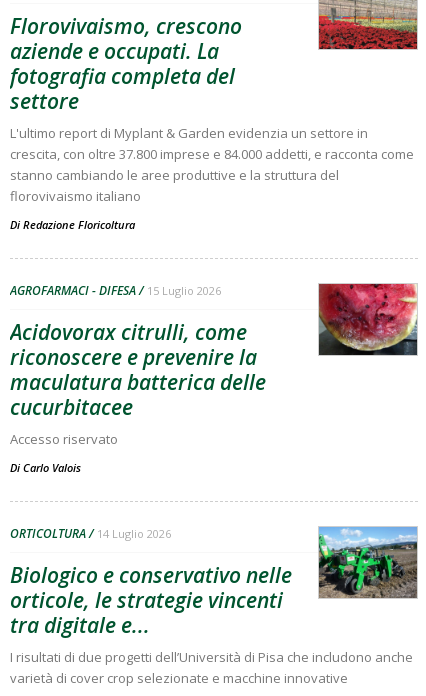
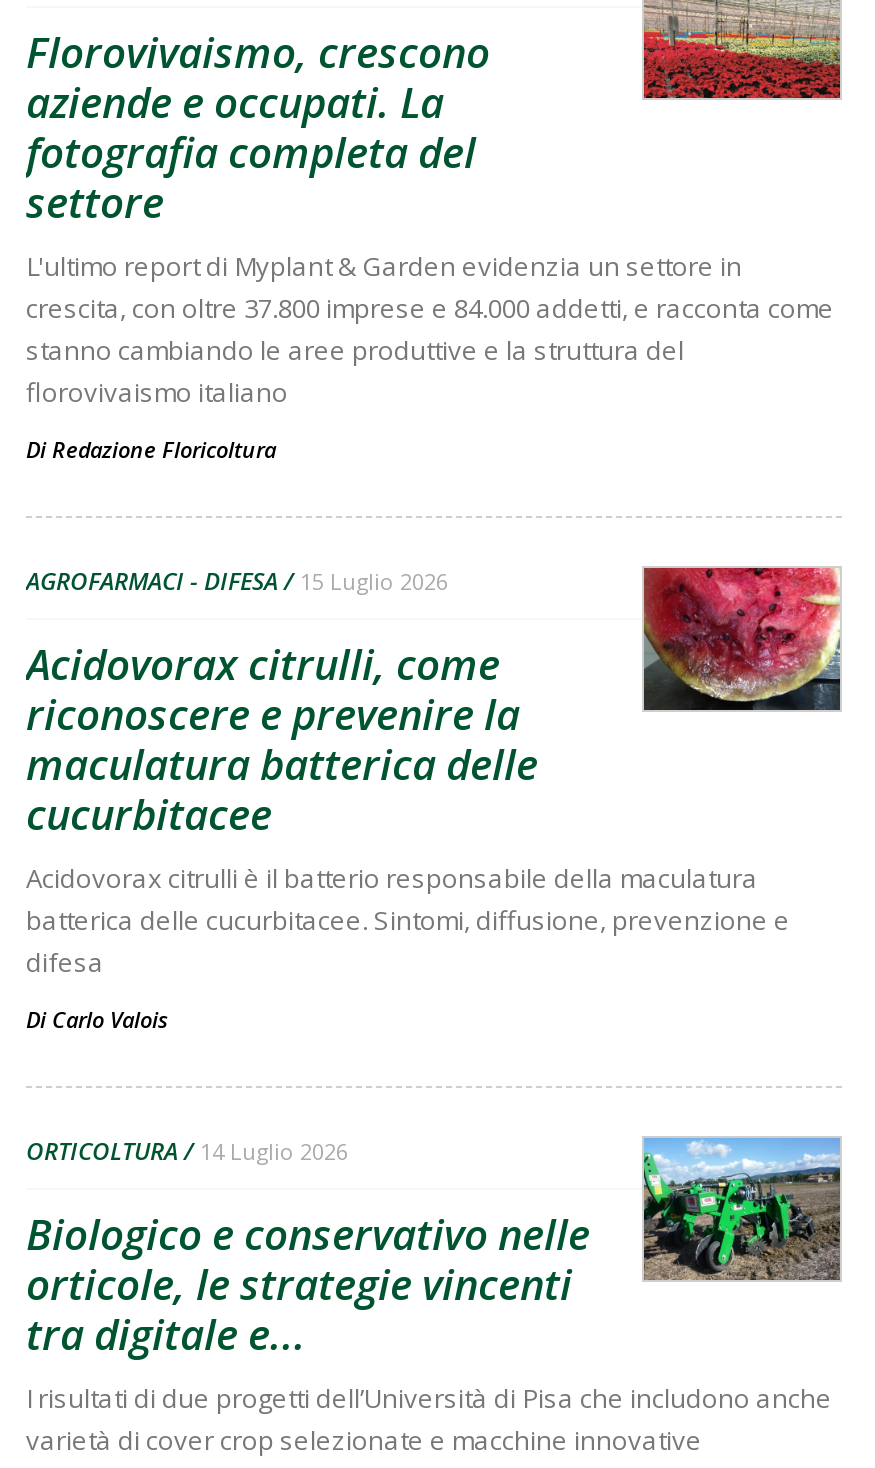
[10,430,118,448] Accesso riservato -> [26,860,790,980] Acidovorax citrulli è il batterio responsabile della maculatura | batterica delle cucurbitacee. Sintomi, diffusione, prevenzione e | difesa

